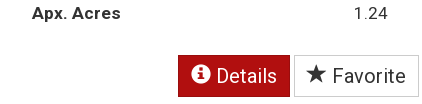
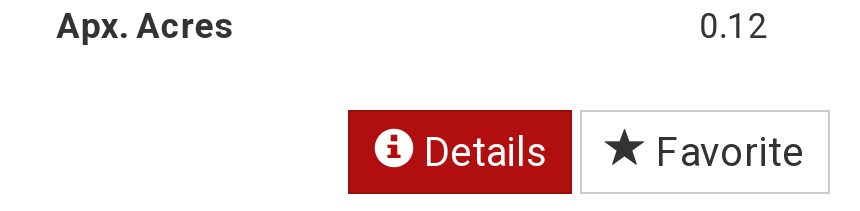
[354,3,388,23] 1.24 -> [699,6,767,46] 0.12

